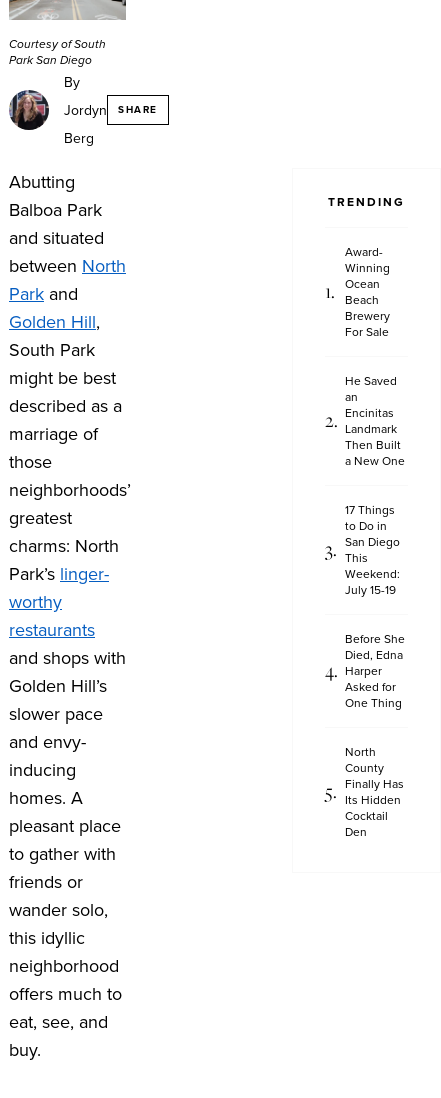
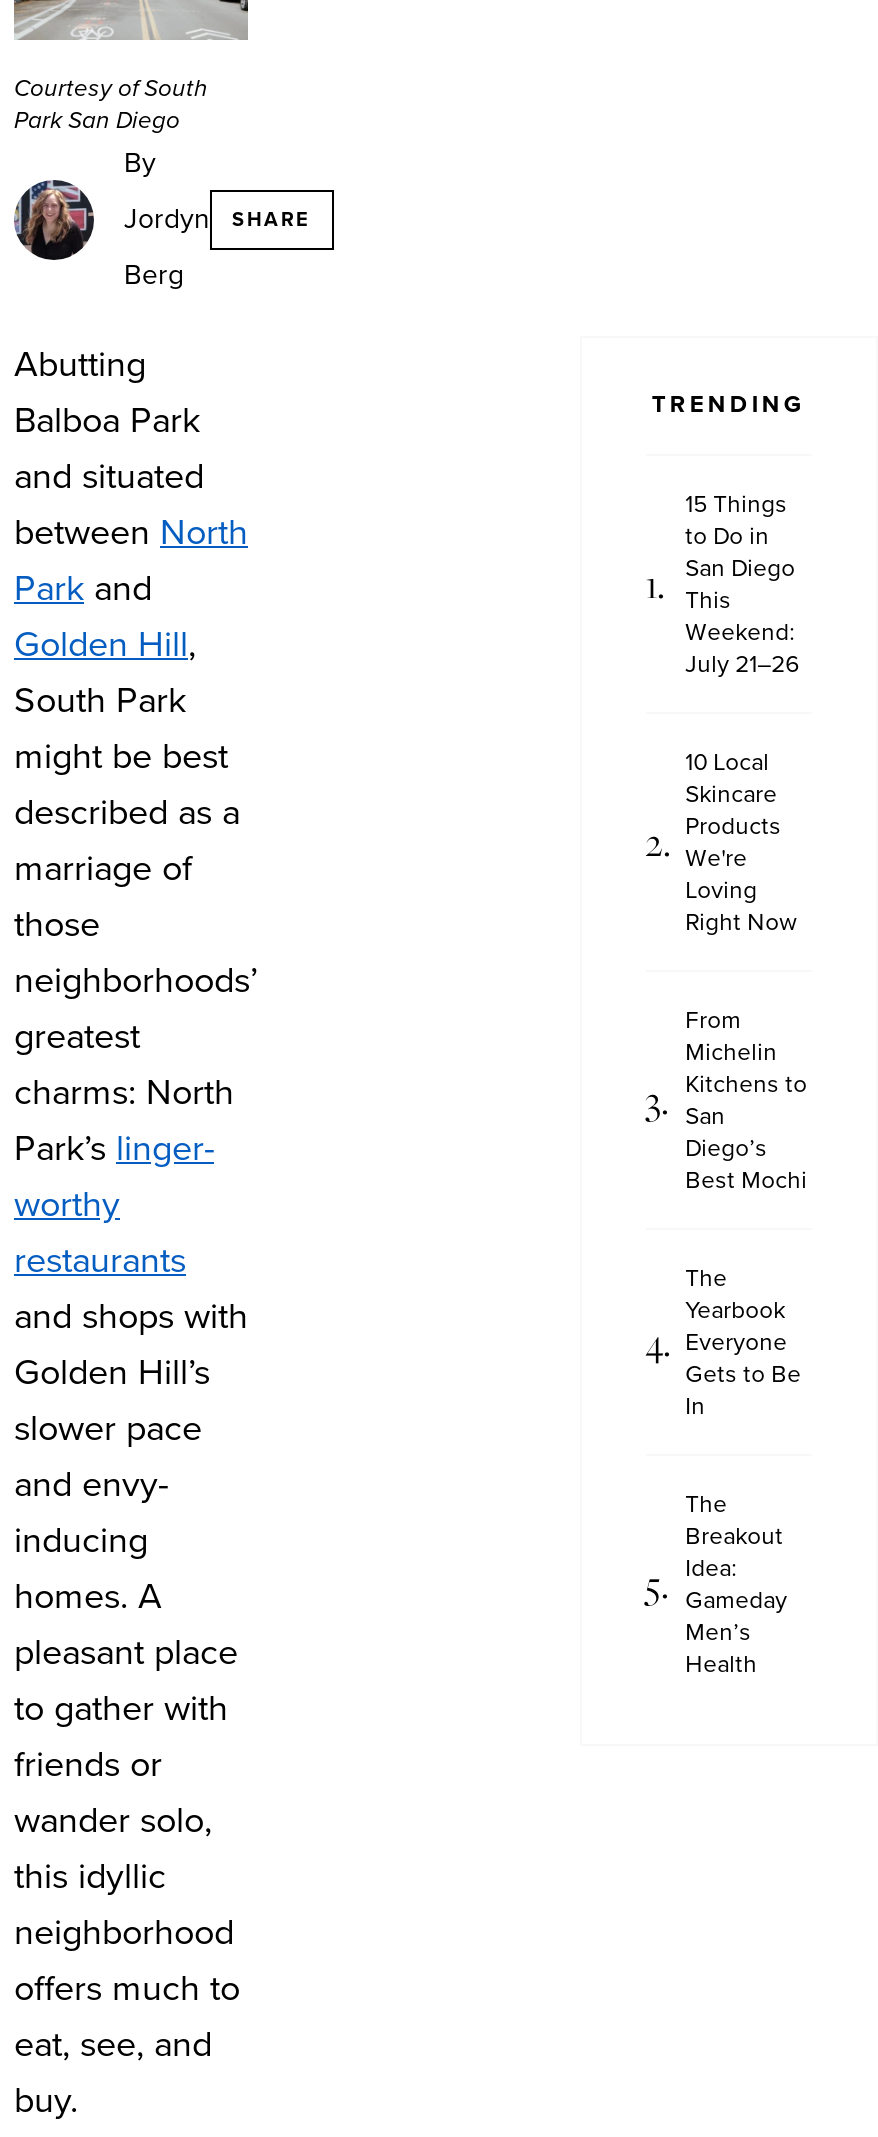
[345,243,405,518] Award- | Winning | Ocean | Beach | Brewery | For Sale | He Saved | an | Encinitas | Landmark | Then Built | a New One | 17 Things -> [685,486,787,522] 15 Things
moved [345,517,400,582] -> [685,518,795,650]: to Do in | San Diego | This | Weekend:
[345,581,405,840] July 15-19 | Before She | Died, Edna | Harper | Asked for | One Thing | North | County | Finally Has | Its Hidden | Cocktail | Den -> [685,646,807,1682] July 21–26 | 10 Local | Skincare | Products | We're | Loving | Right Now | From | Michelin | Kitchens to | San | Diego’s | Best Mochi | The | Yearbook | Everyone | Gets to Be | In | The | Breakout | Idea: | Gameday | Men’s | Health

